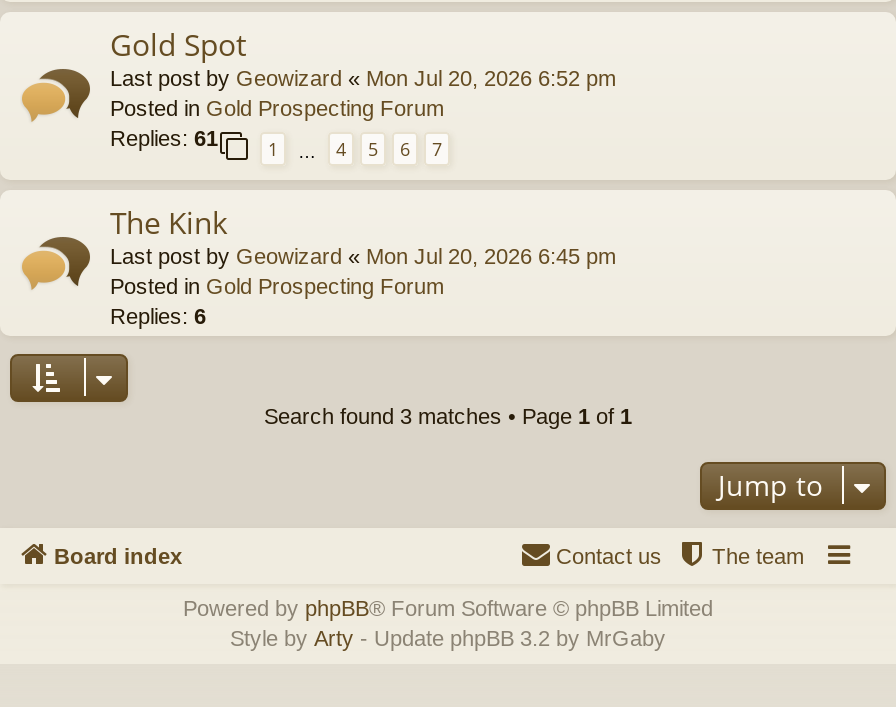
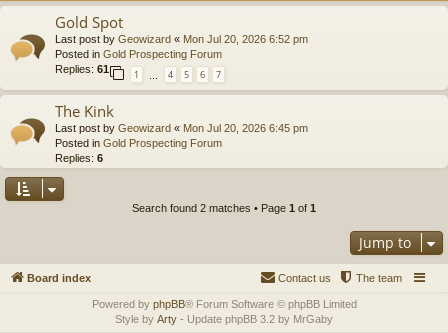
[264,404,632,428] Search found 3 matches • Page 1 of 1 -> [132,202,316,214] Search found 2 matches • Page 1 of 1

